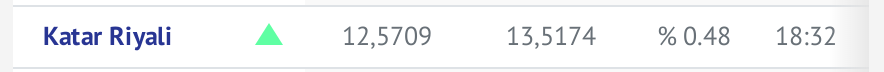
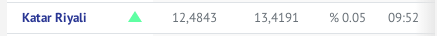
[342,19,432,53] 12,5709 -> [171,9,216,26] 12,4843
[506,19,596,53] 13,5174 -> [253,9,298,26] 13,4191
[657,19,731,53] % 0.48 -> [329,9,366,26] % 0.05
[775,19,837,53] 18:32 -> [388,9,419,26] 09:52

